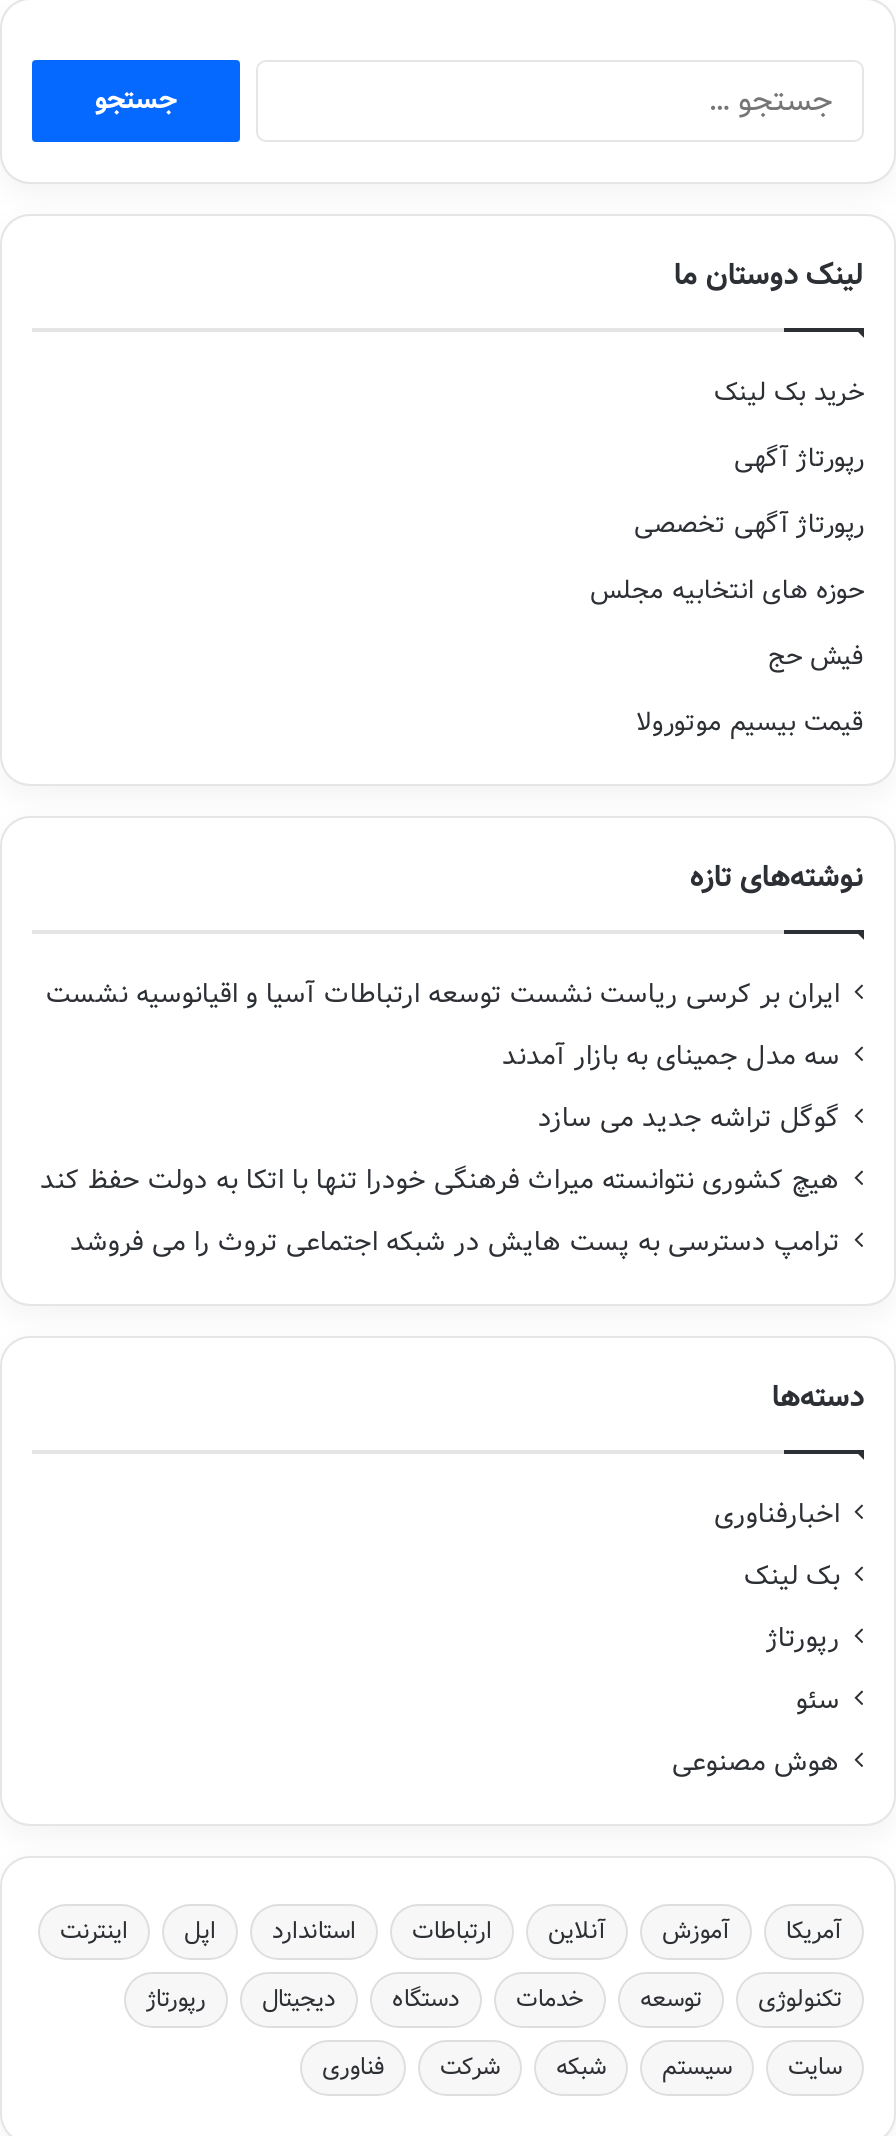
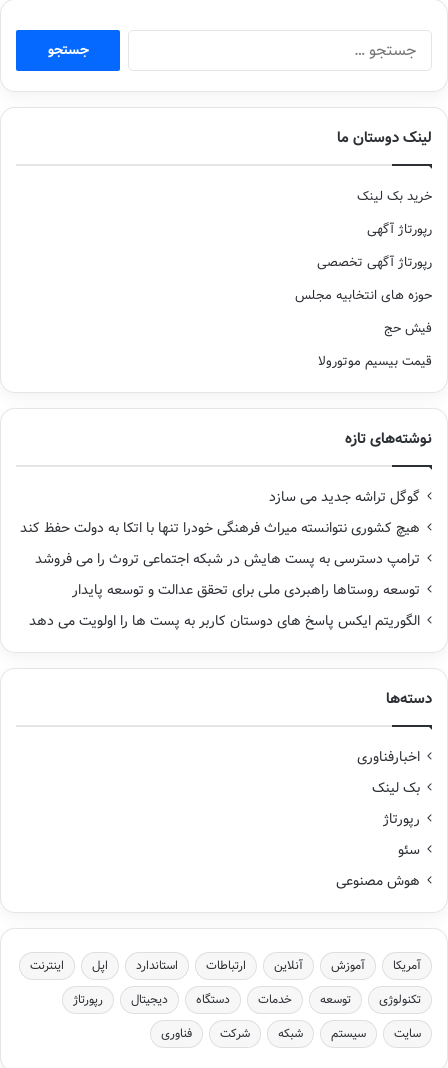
[46,974,840,1078] ایران بر کرسی ریاست نشست توسعه ارتباطات آسیا و اقیانوسیه نشست | سه مدل جمینای به بازار آمدند -> none
moved [40,1098,840,1264] -> [20,487,420,570]: گوگل تراشه جدید می سازد | هیچ کشوری نتوانسته میراث فرهنگی خودرا تنها با اتکا به دولت حفظ کند | ترامپ دسترسی به پست هایش در شبکه اجتماعی تروث را می فروشد
none -> [29,580,420,632] توسعه روستاها راهبردی ملی برای تحقق عدالت و توسعه پایدار | الگوریتم ایکس پاسخ های دوستان کاربر به پست ها را اولویت می دهد

